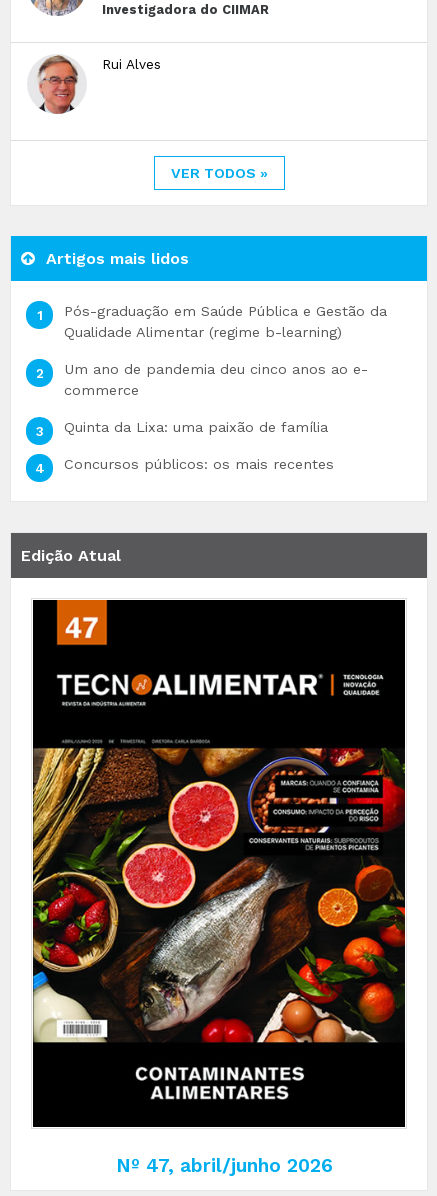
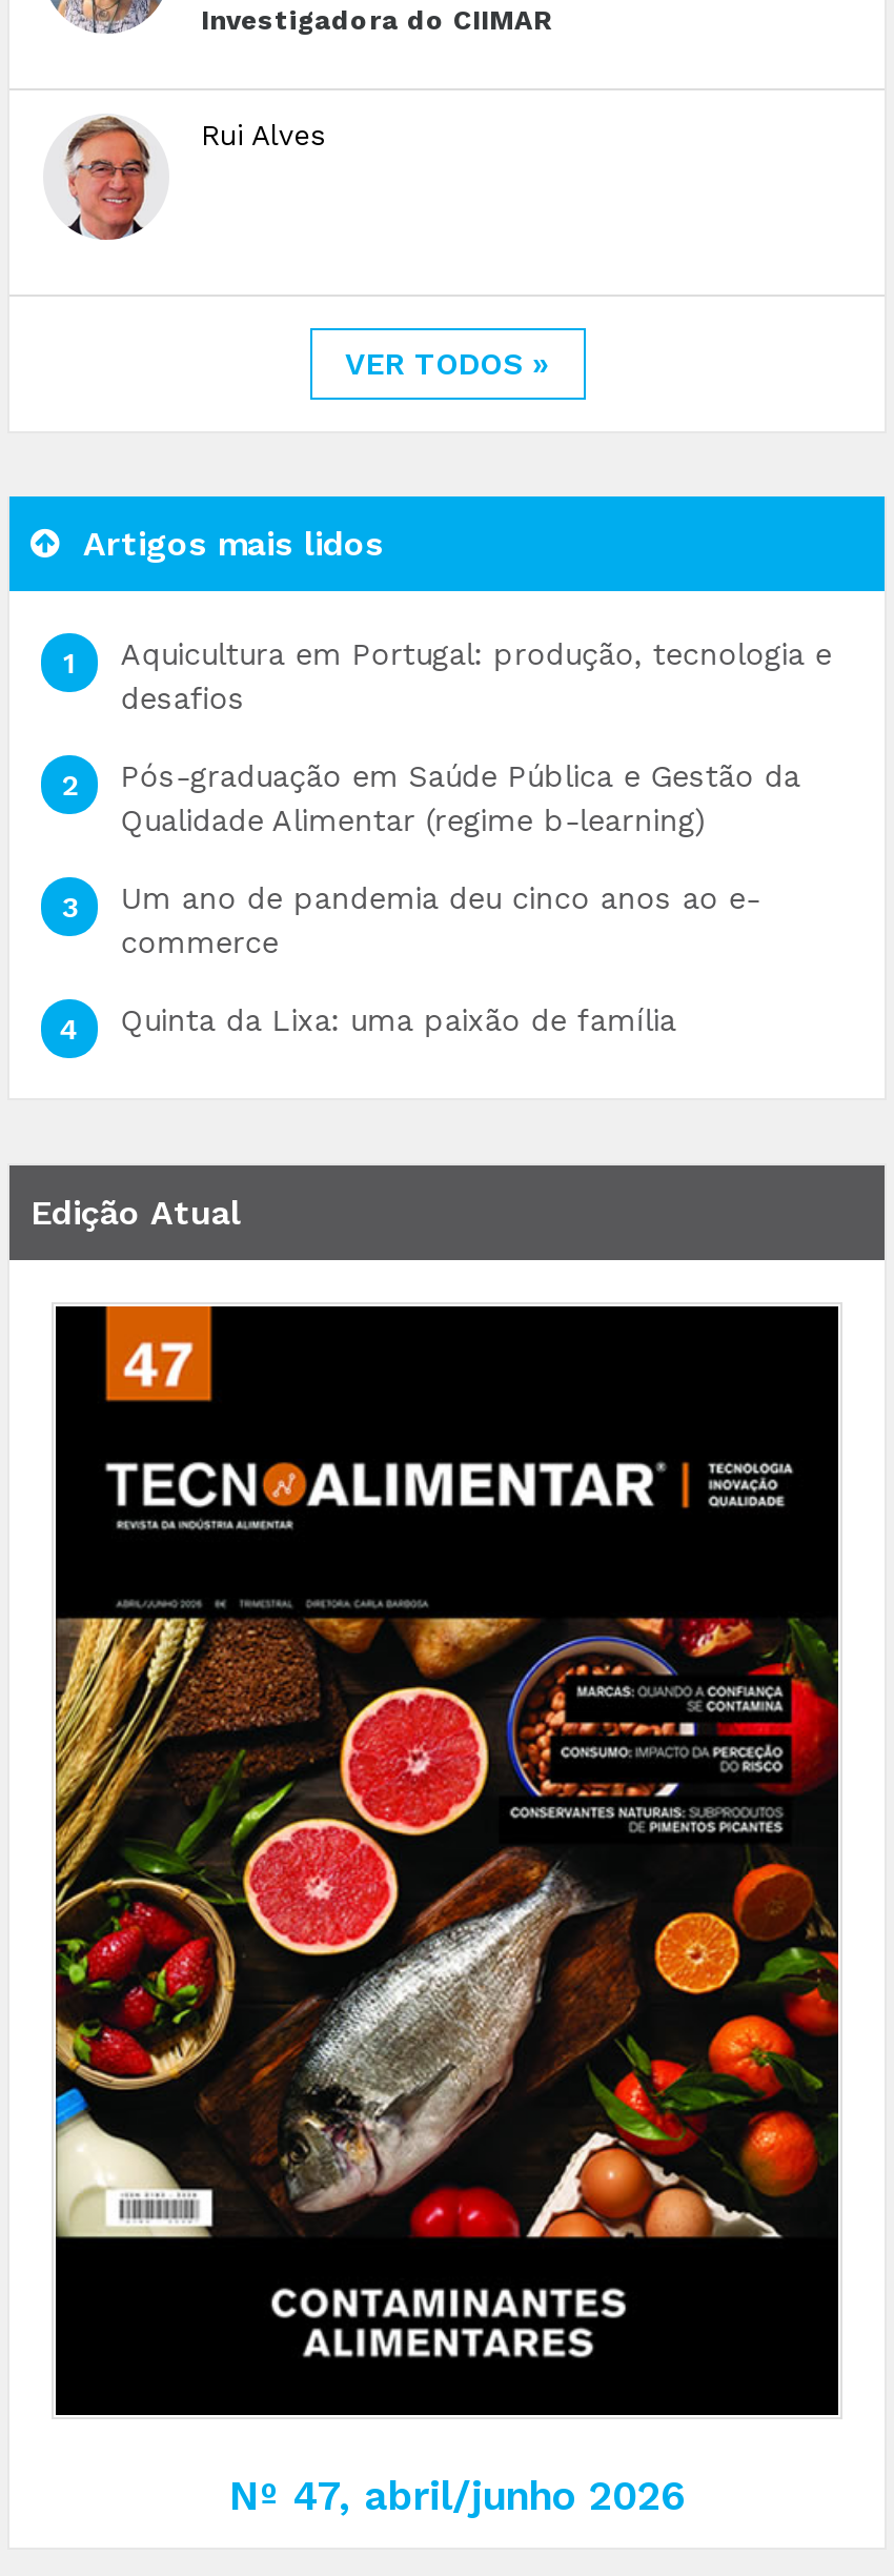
none -> [121,637,832,715] Aquicultura em Portugal: produção, tecnologia e | desafios
moved [64,303,387,435] -> [121,759,800,1037]: Pós-graduação em Saúde Pública e Gestão da | Qualidade Alimentar (regime b-learning) | Um ano de pandemia deu cinco anos ao e- | commerce | Quinta da Lixa: uma paixão de família
[64,456,334,472] Concursos públicos: os mais recentes -> none

